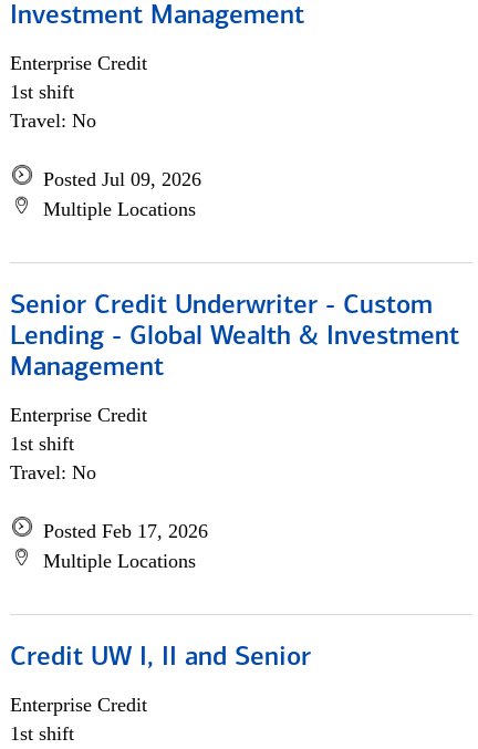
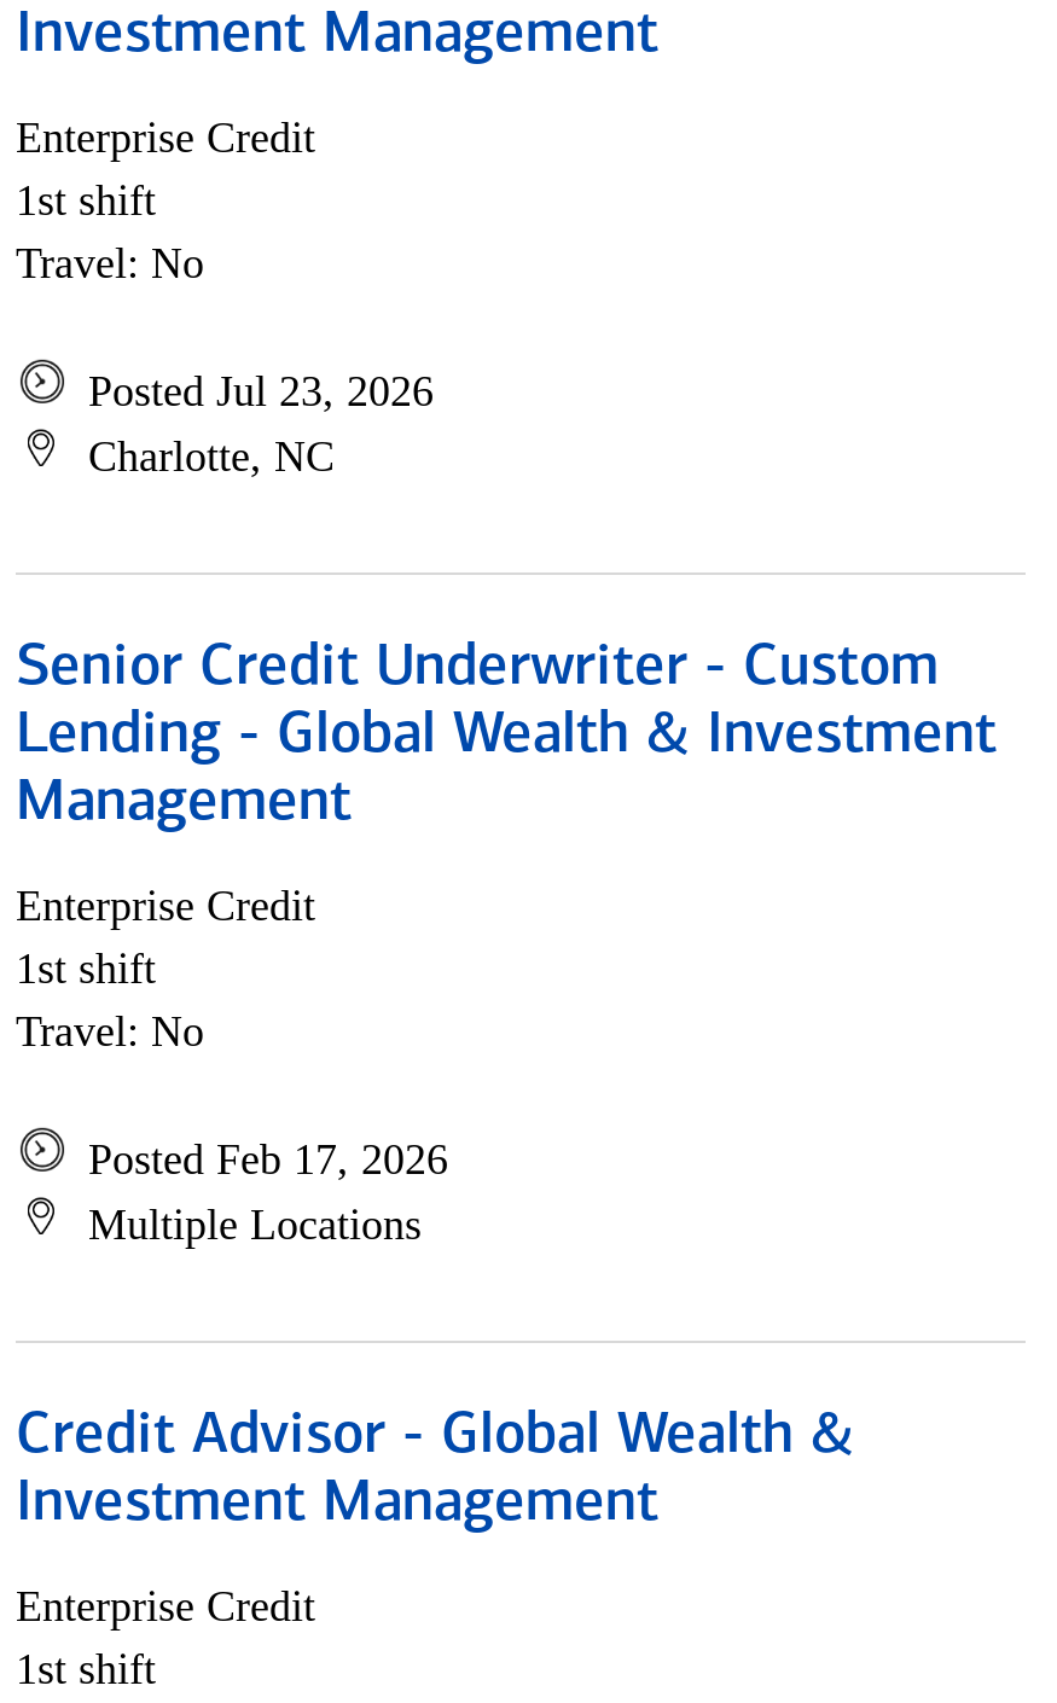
[43,168,201,220] Posted Jul 09, 2026 | Multiple Locations -> [88,367,434,481] Posted Jul 23, 2026 | Charlotte, NC
[10,645,311,672] Credit UW I, II and Senior -> [16,1408,854,1534] Credit Advisor - Global Wealth & | Investment Management

